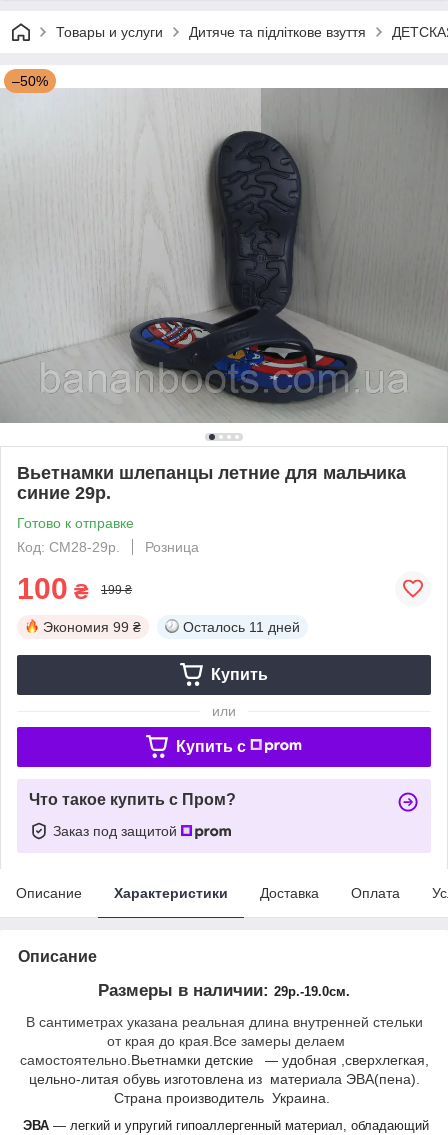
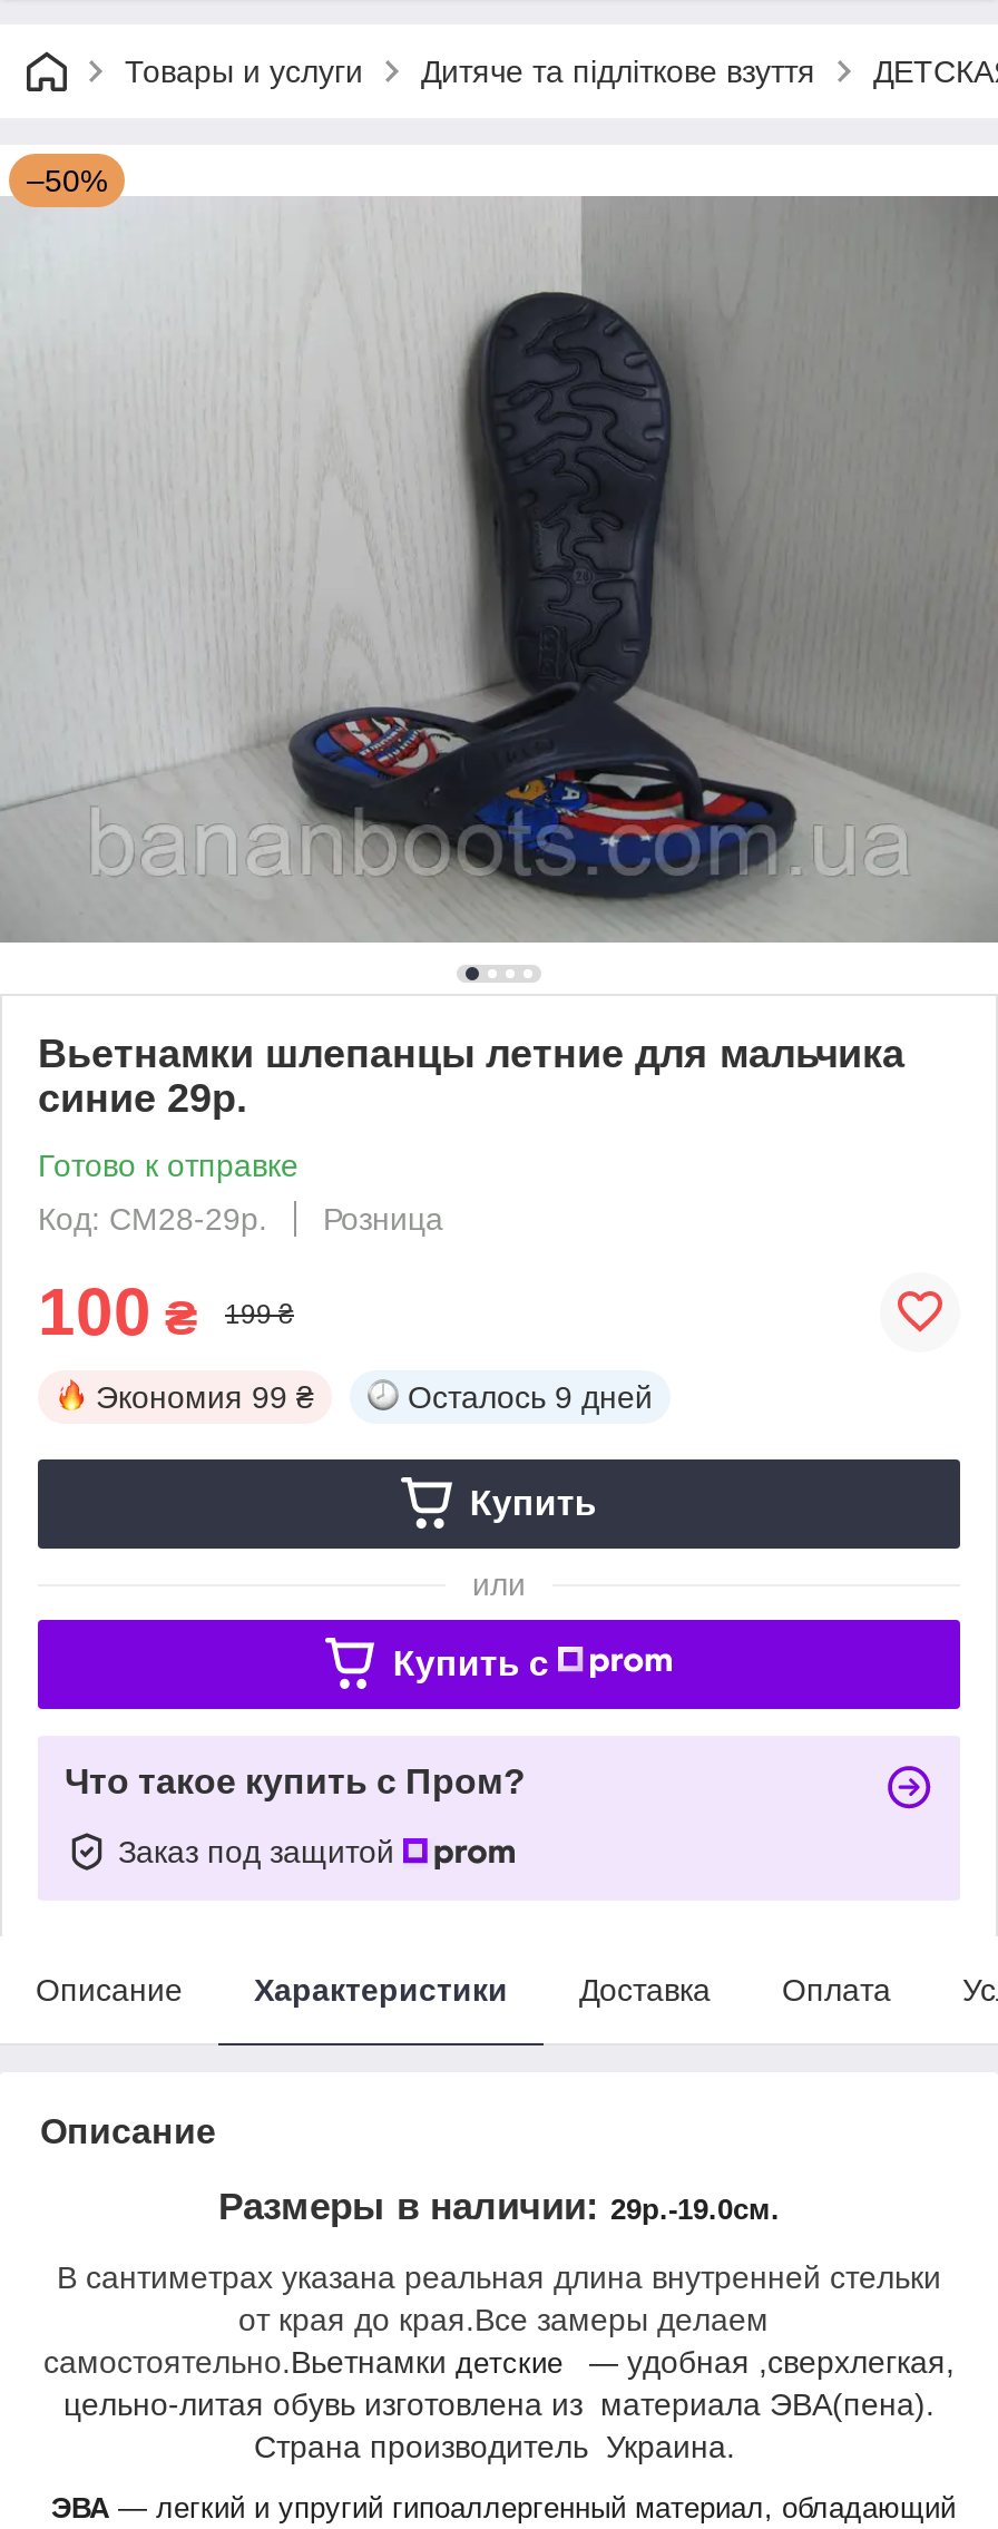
[183,619,300,635] Осталось 11 дней -> [408,1379,653,1414] Осталось 9 дней

